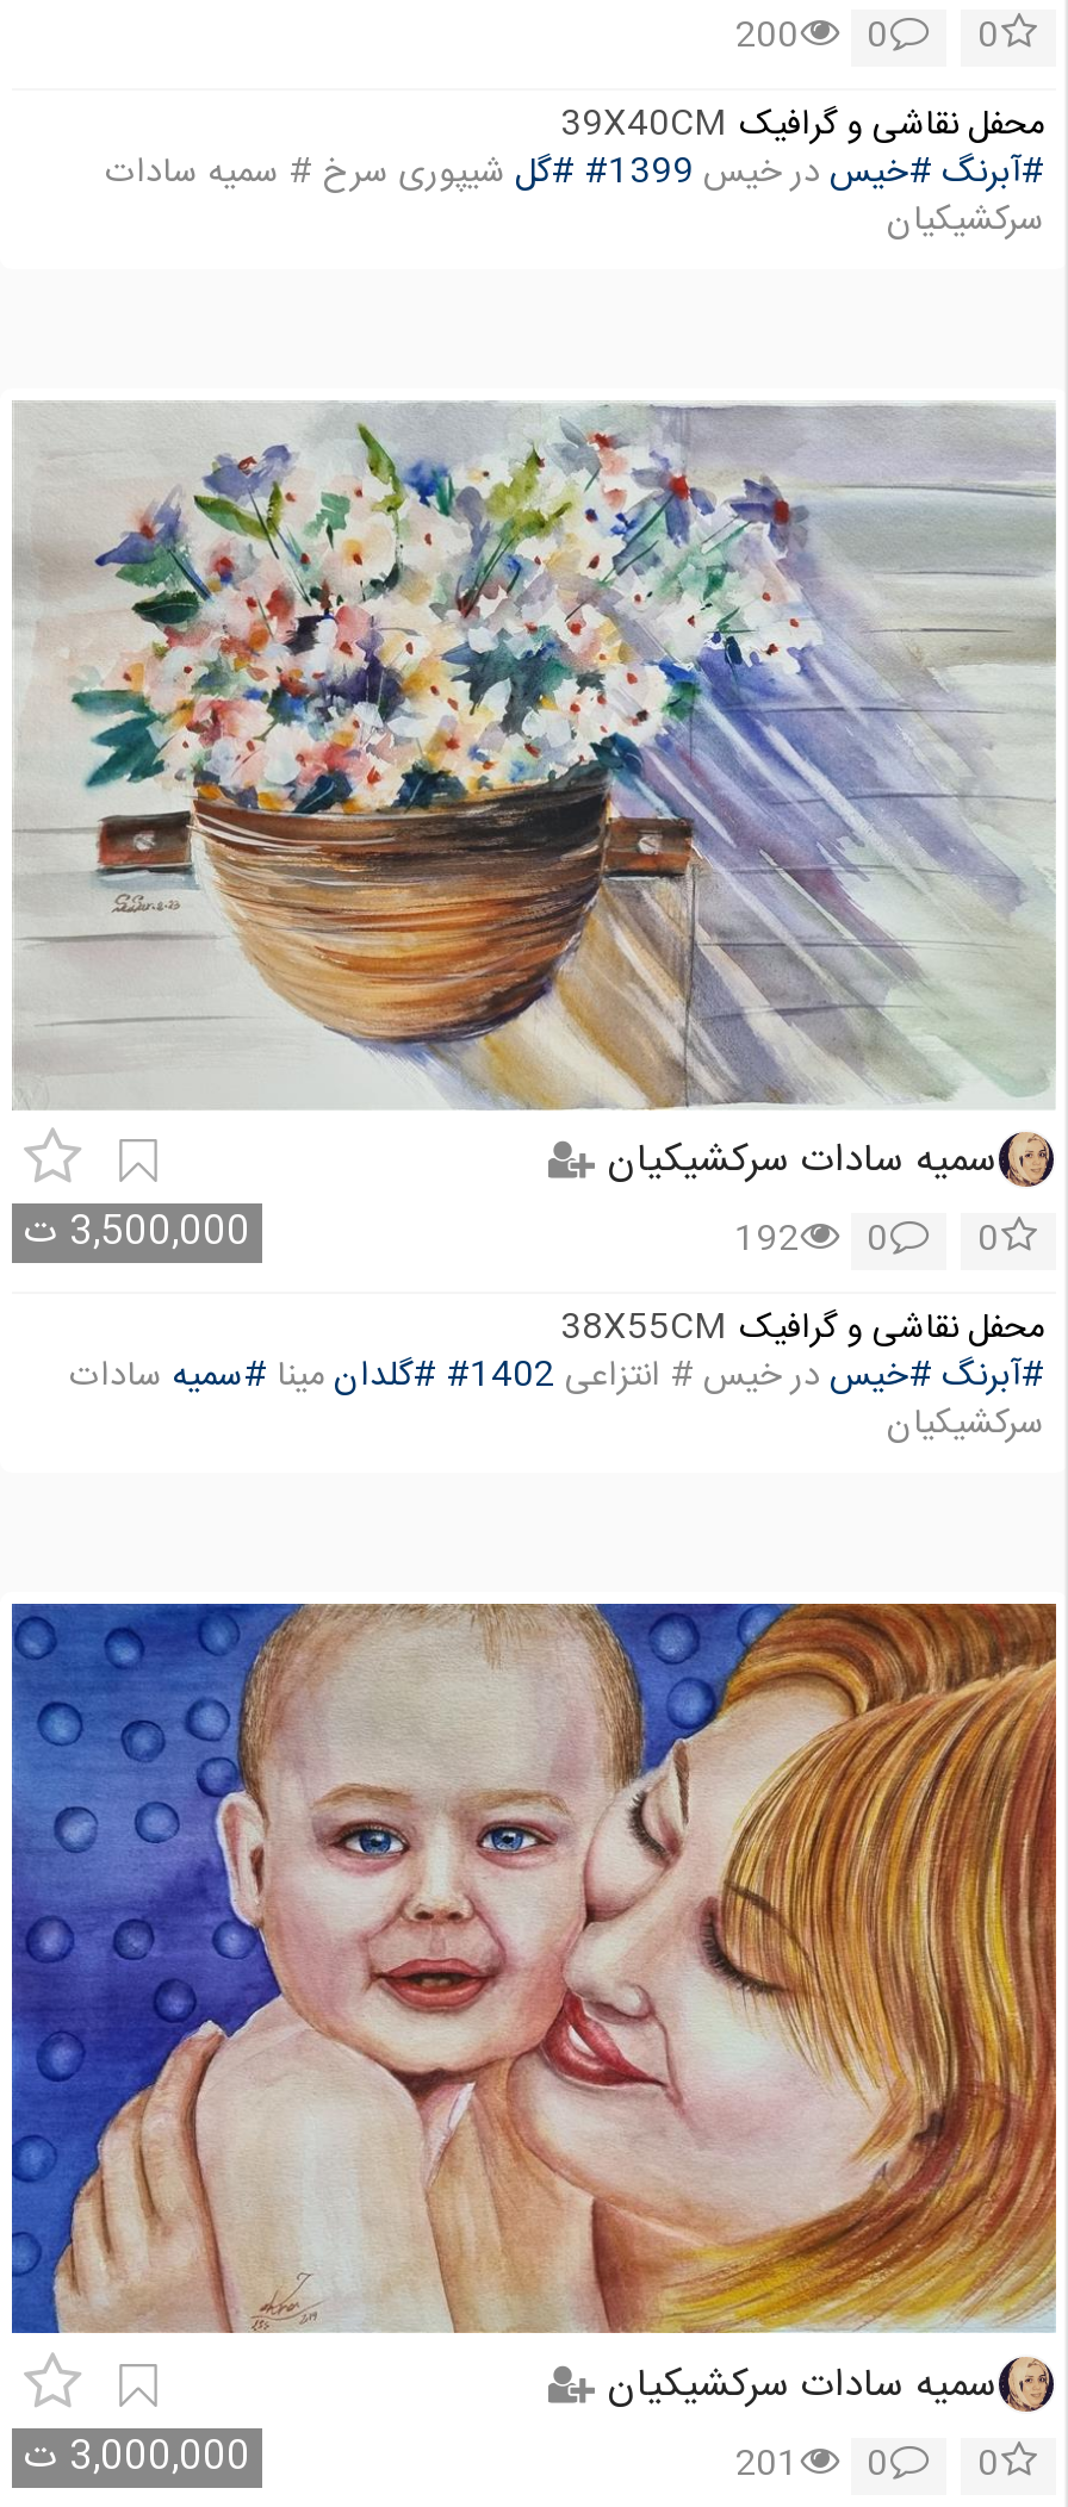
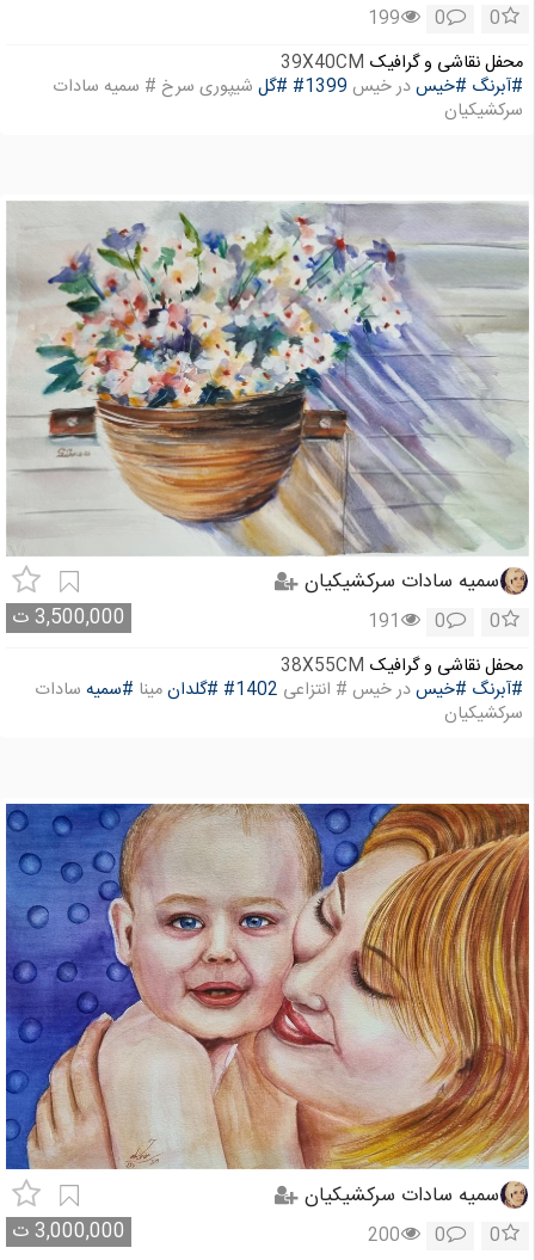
[734,10,999,67] 200 0 0 -> [368,5,500,34] 199 0 0
[734,1214,999,1271] 192 0 0 -> [368,608,500,637] 191 0 0
[734,2439,999,2496] 201 0 0 -> [368,1222,500,1251] 200 0 0

